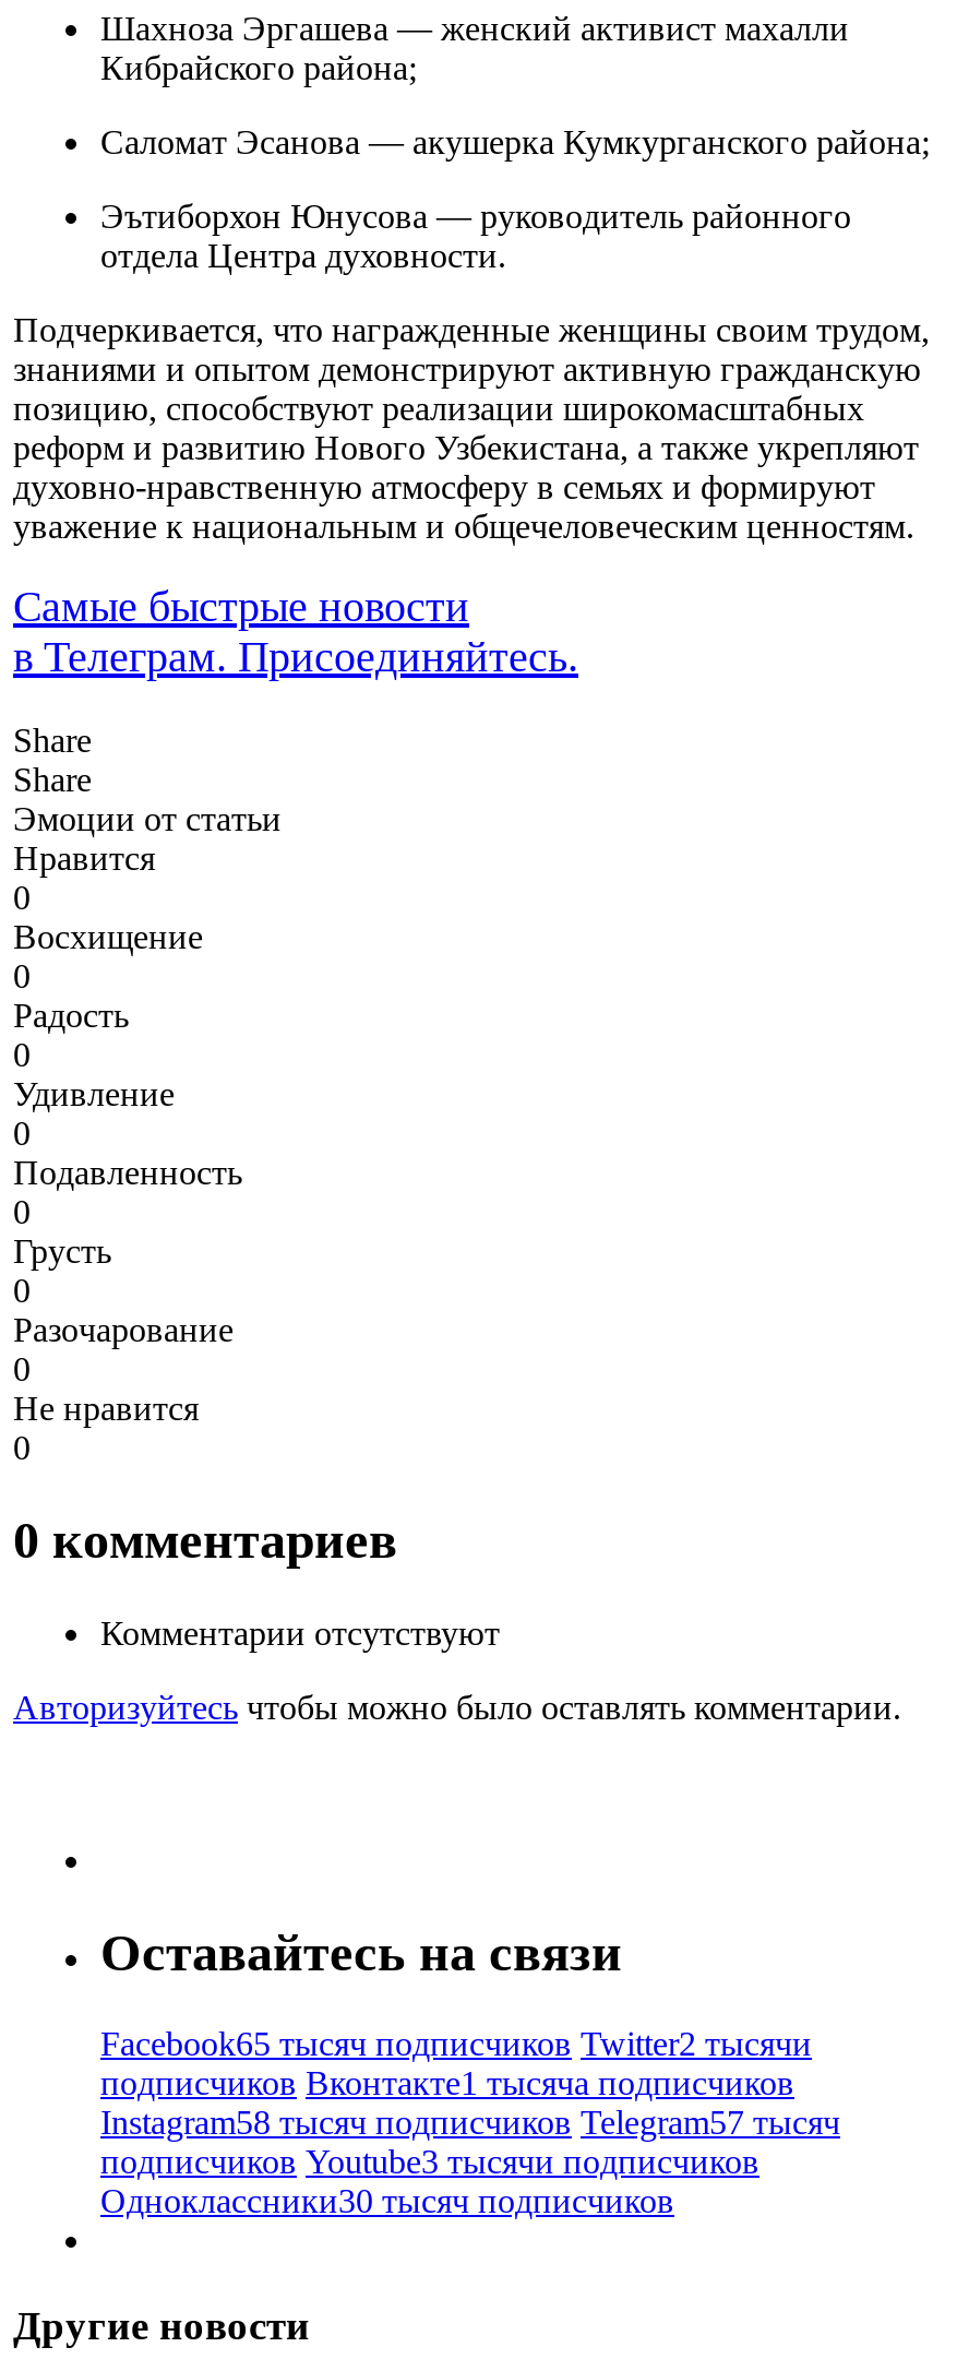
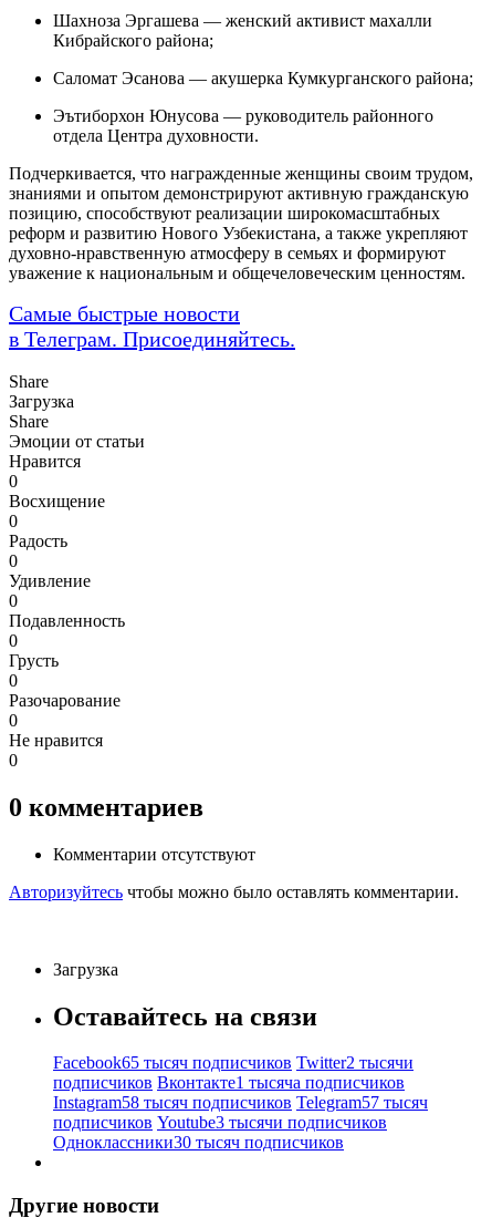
none -> [9,392,74,411] Загрузка
none -> [53,960,118,978] Загрузка

